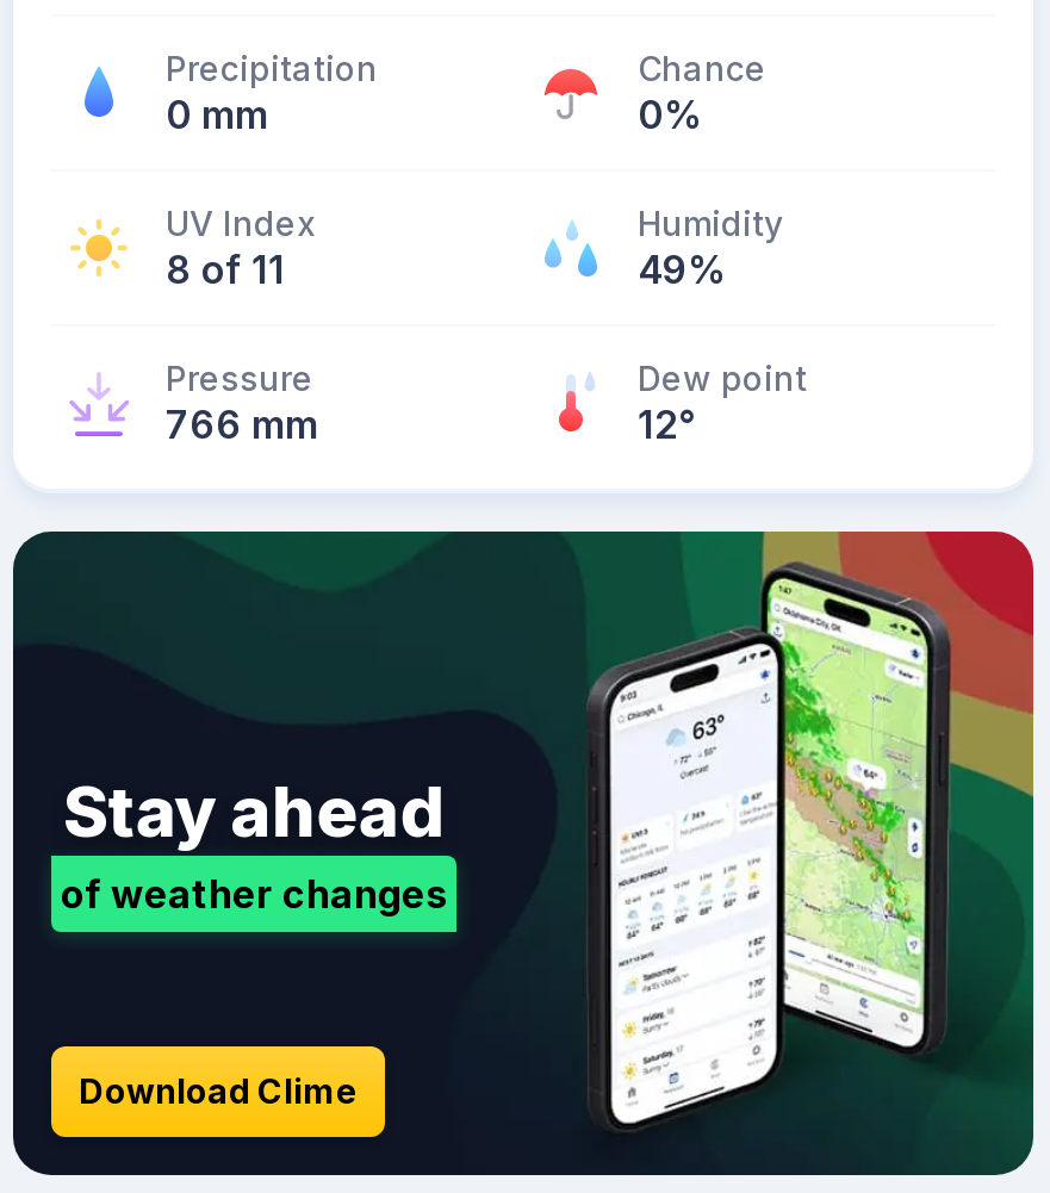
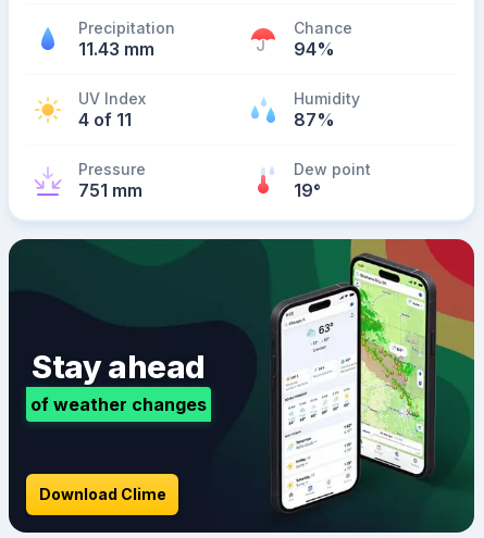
[166,91,268,138] 0 mm -> [78,38,154,60] 11.43 mm
[638,91,704,138] 0% -> [294,38,335,60] 94%
[166,246,285,293] 8 of 11 -> [78,109,132,130] 4 of 11
[638,246,728,293] 49% -> [294,109,335,130] 87%
[166,400,318,448] 766 mm -> [78,179,142,201] 751 mm
[638,400,695,448] 12° -> [294,179,321,201] 19°

